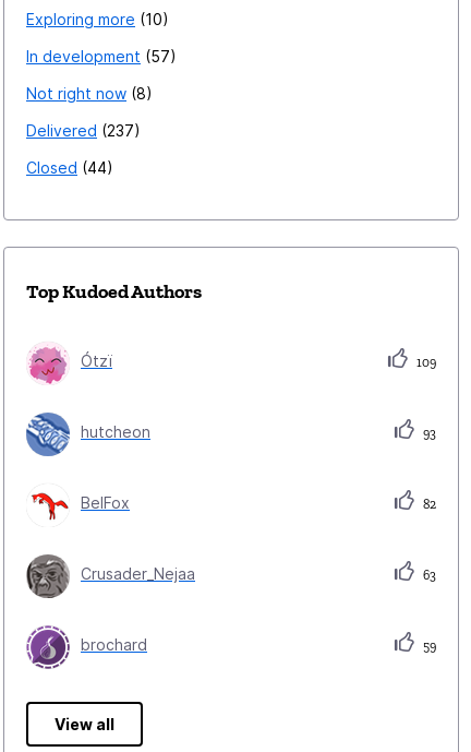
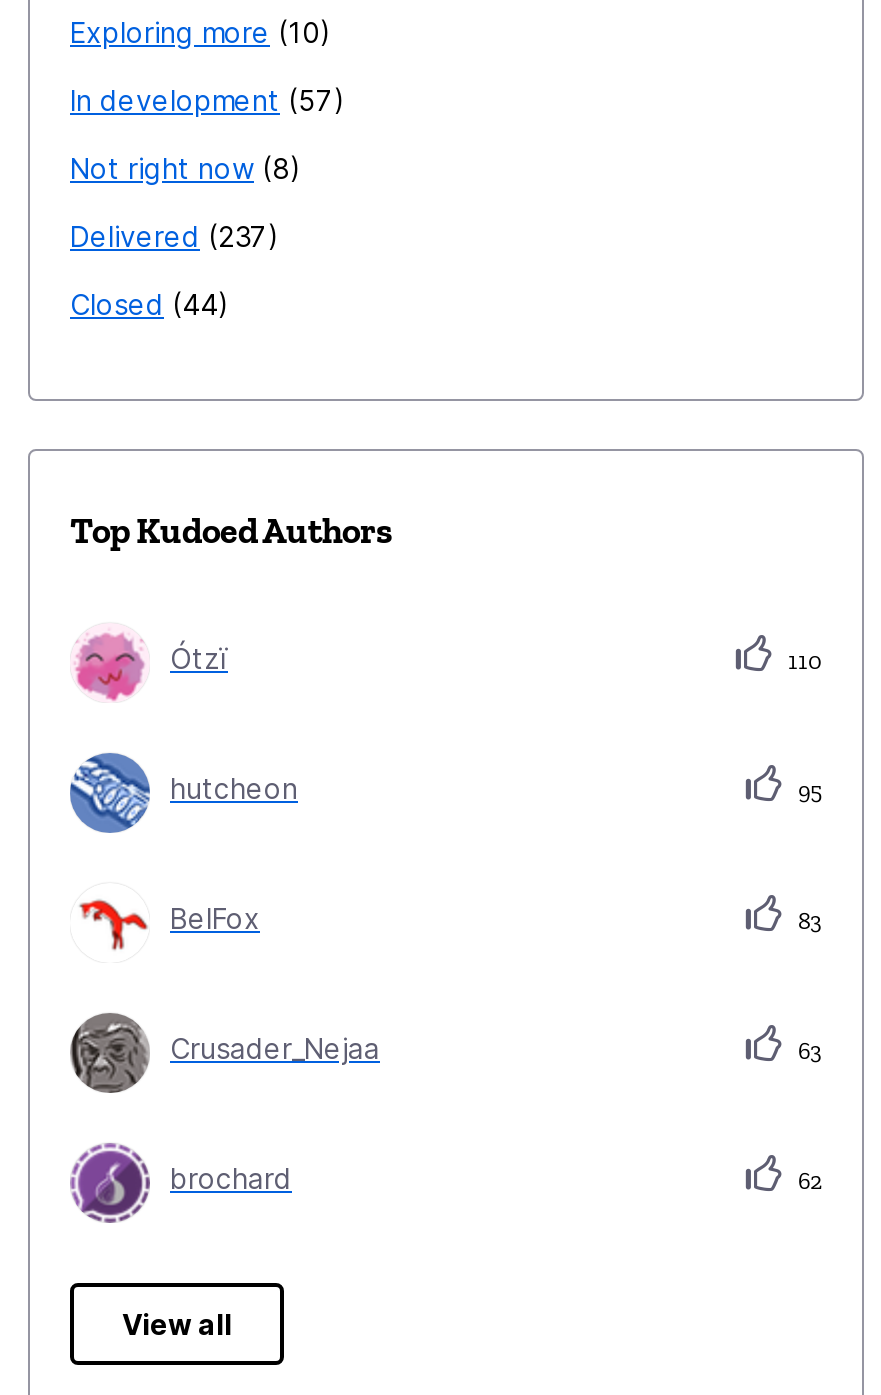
[413,355,436,370] 109 -> [782,647,822,675] 110
[420,426,436,441] 93 -> [792,777,822,805] 95
[420,497,436,512] 82 -> [792,907,822,935] 83
[420,638,436,654] 59 -> [792,1167,822,1195] 62

